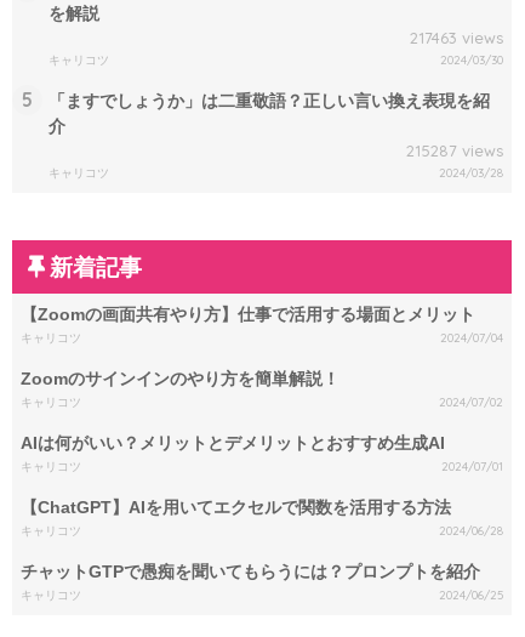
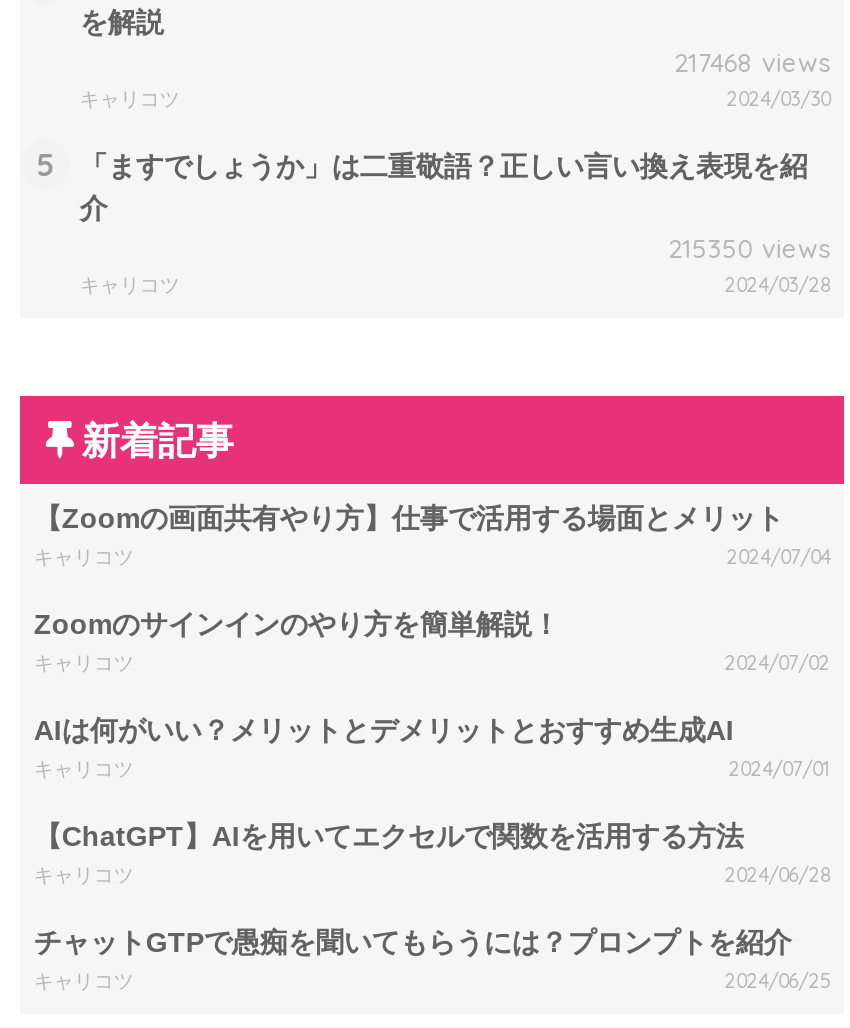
[410,28,503,47] 217463 views -> [674,46,830,78] 217468 views
[406,141,503,160] 215287 views -> [668,232,830,264] 215350 views

